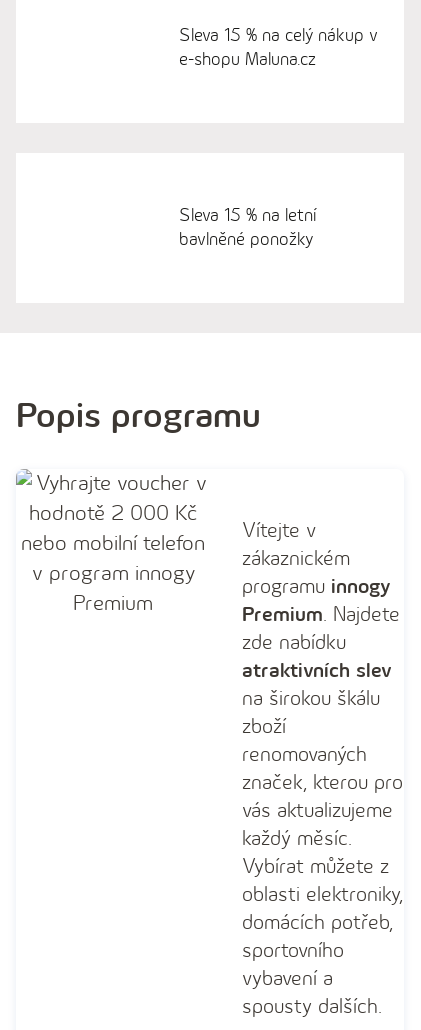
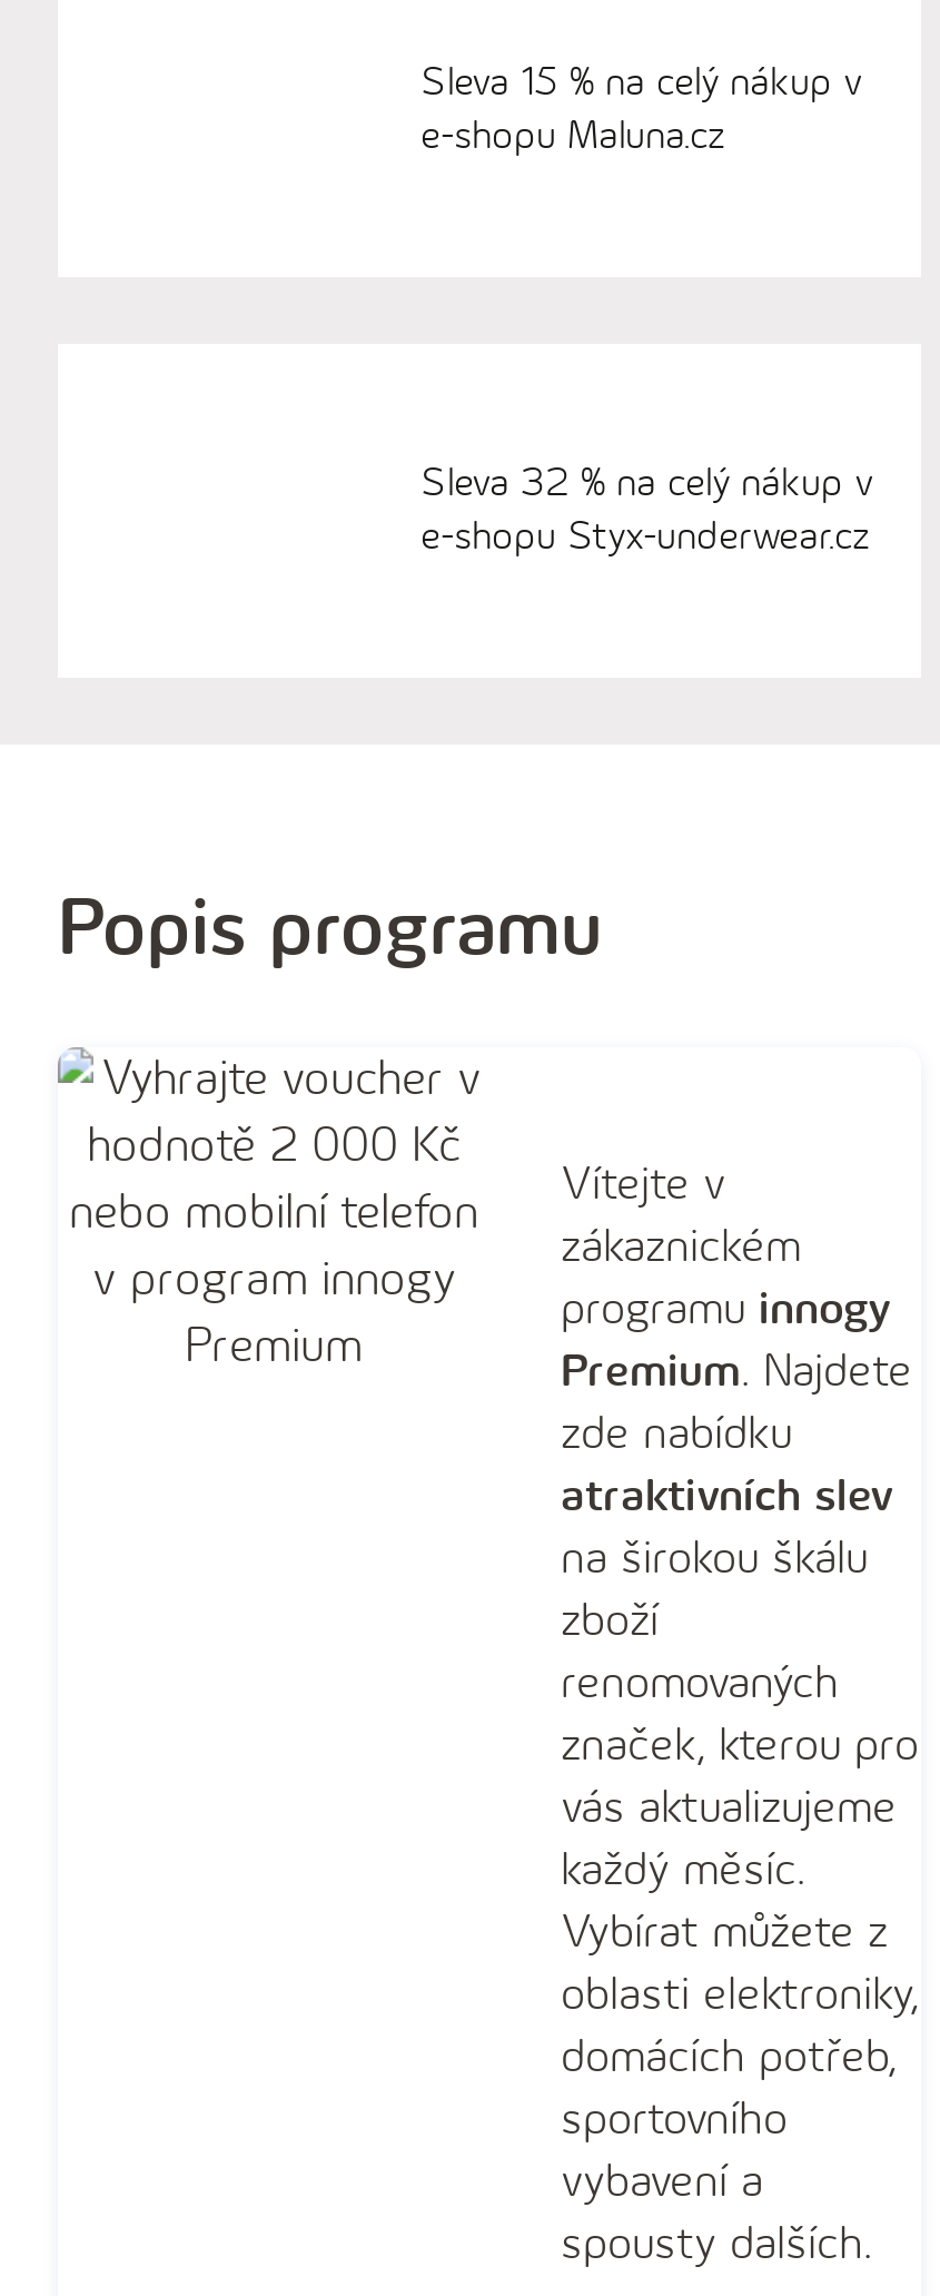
[179,205,316,250] Sleva 15 % na letní | bavlněné ponožky -> [420,460,874,560] Sleva 32 % na celý nákup v | e-shopu Styx-underwear.cz

